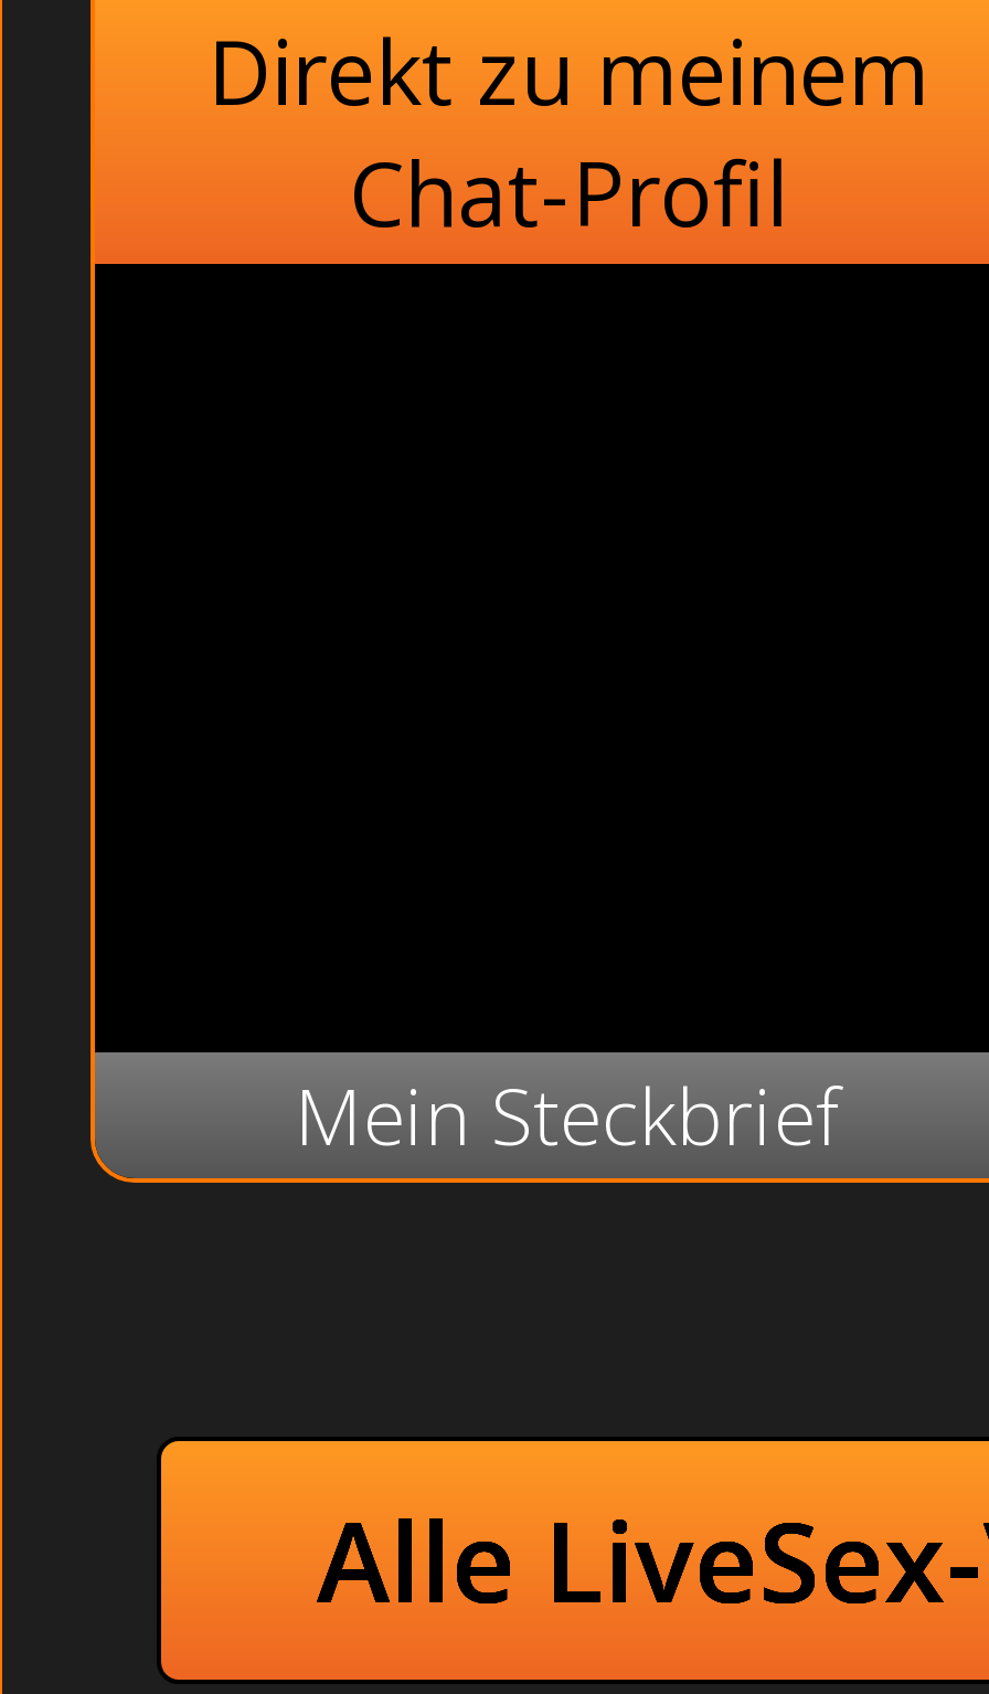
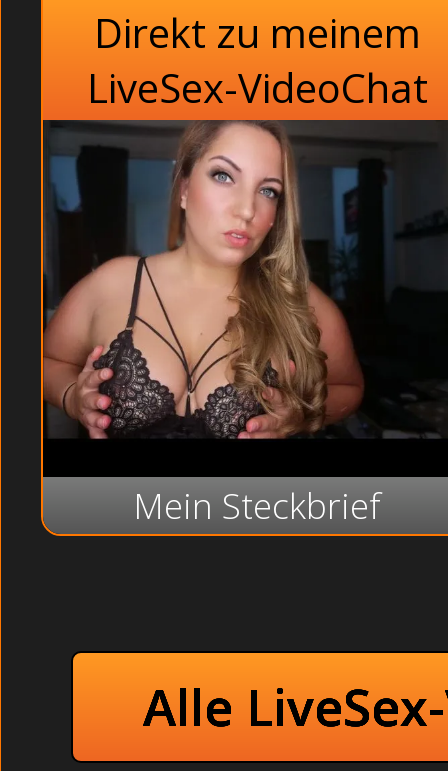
none -> [43,121,445,440] [image]
[349,132,788,254] Chat-Profil -> [87,60,428,115] LiveSex-VideoChat

